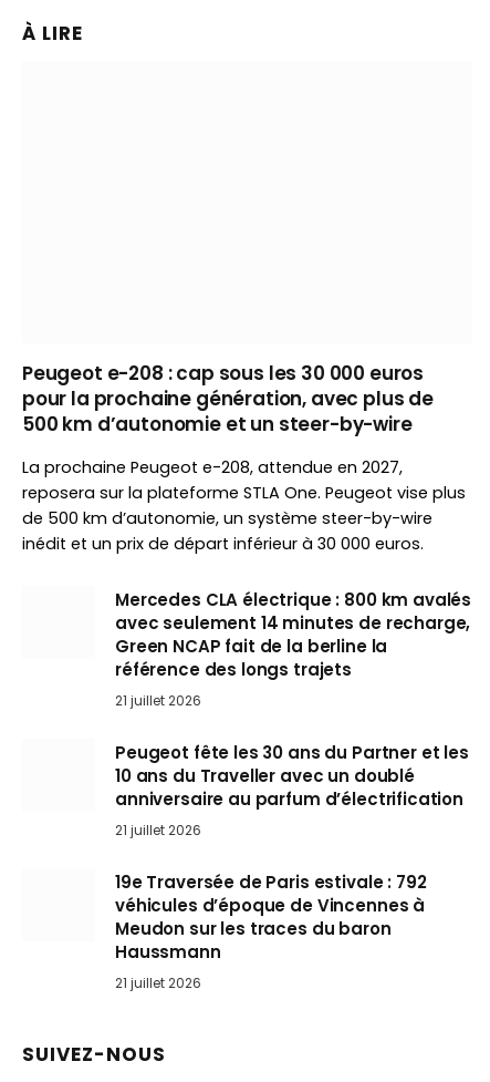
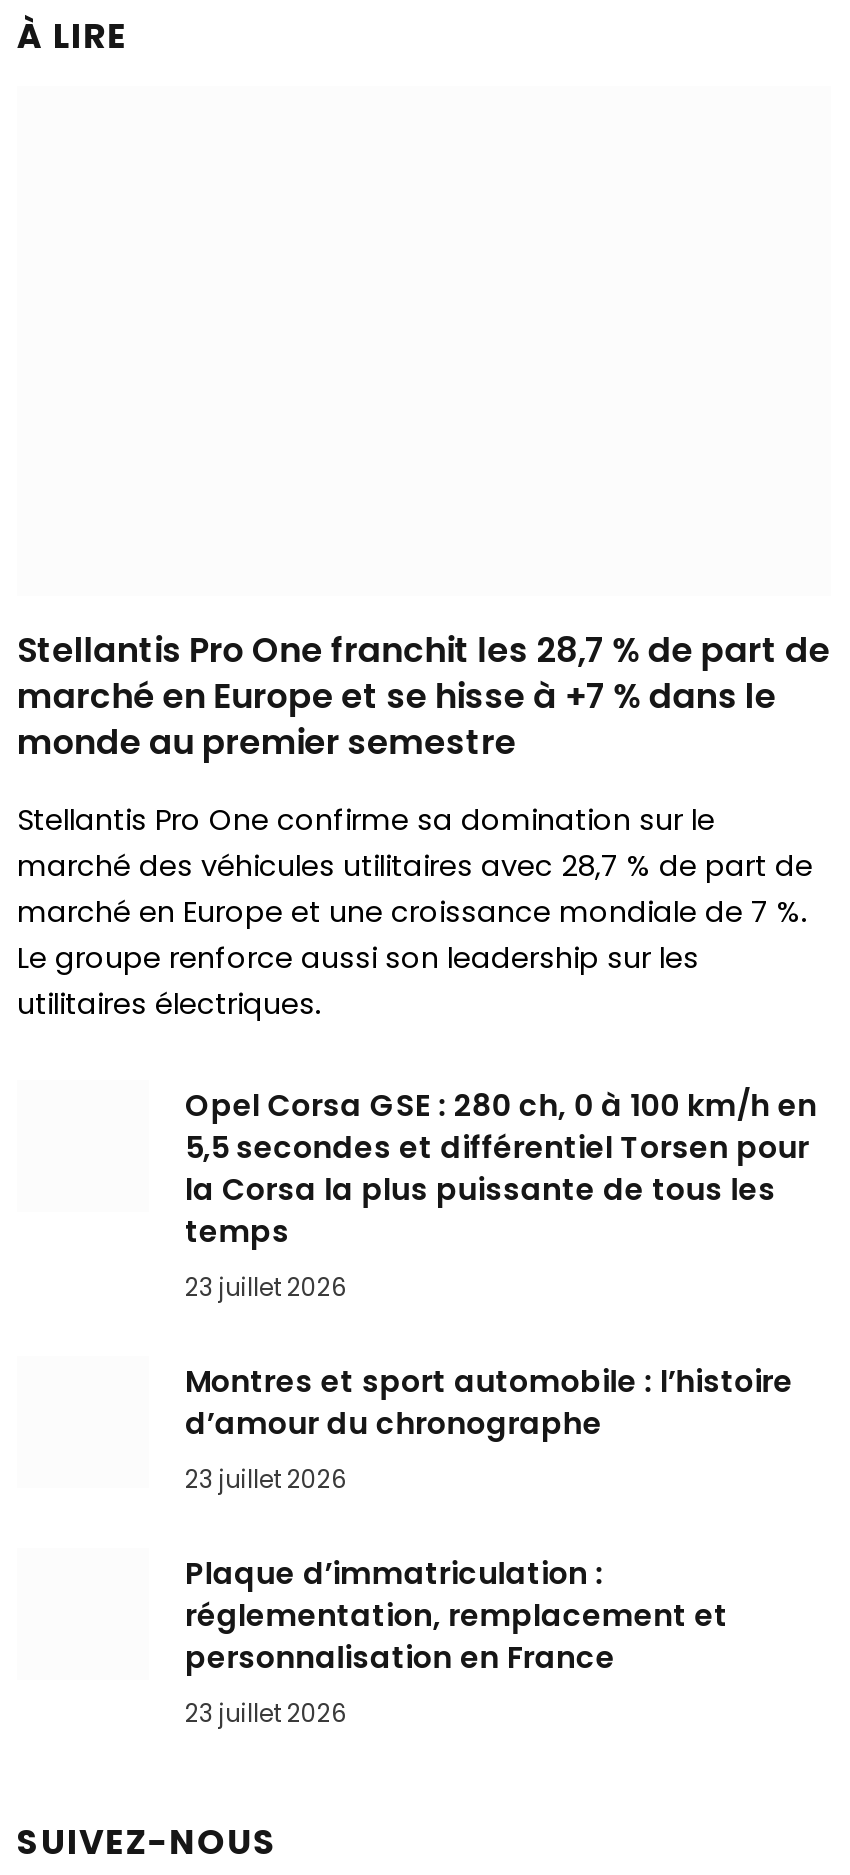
[22,360,433,437] Peugeot e-208 : cap sous les 30 000 euros | pour la prochaine génération, avec plus de | 500 km d’autonomie et un steer-by-wire -> [17,625,830,765] Stellantis Pro One franchit les 28,7 % de part de | marché en Europe et se hisse à +7 % dans le | monde au premier semestre
[22,456,466,555] La prochaine Peugeot e-208, attendue en 2027, | reposera sur la plateforme STLA One. Peugeot vise plus | de 500 km d’autonomie, un système steer-by-wire | inédit et un prix de départ inférieur à 30 000 euros. -> [17,799,813,1023] Stellantis Pro One confirme sa domination sur le | marché des véhicules utilitaires avec 28,7 % de part de | marché en Europe et une croissance mondiale de 7 %. | Le groupe renforce aussi son leadership sur les | utilitaires électriques.
[115,588,471,710] Mercedes CLA électrique : 800 km avalés | avec seulement 14 minutes de recharge, | Green NCAP fait de la berline la | référence des longs trajets | 21 juillet 2026 -> [185,1083,817,1303] Opel Corsa GSE : 280 ch, 0 à 100 km/h en | 5,5 secondes et différentiel Torsen pour | la Corsa la plus puissante de tous les | temps | 23 juillet 2026
[115,741,469,839] Peugeot fête les 30 ans du Partner et les | 10 ans du Traveller avec un doublé | anniversaire au parfum d’électrification | 21 juillet 2026 -> [185,1359,793,1495] Montres et sport automobile : l’histoire | d’amour du chronographe | 23 juillet 2026
[115,870,426,992] 19e Traversée de Paris estivale : 792 | véhicules d’époque de Vincennes à | Meudon sur les traces du baron | Haussmann | 21 juillet 2026 -> [185,1551,728,1729] Plaque d’immatriculation : | réglementation, remplacement et | personnalisation en France | 23 juillet 2026

